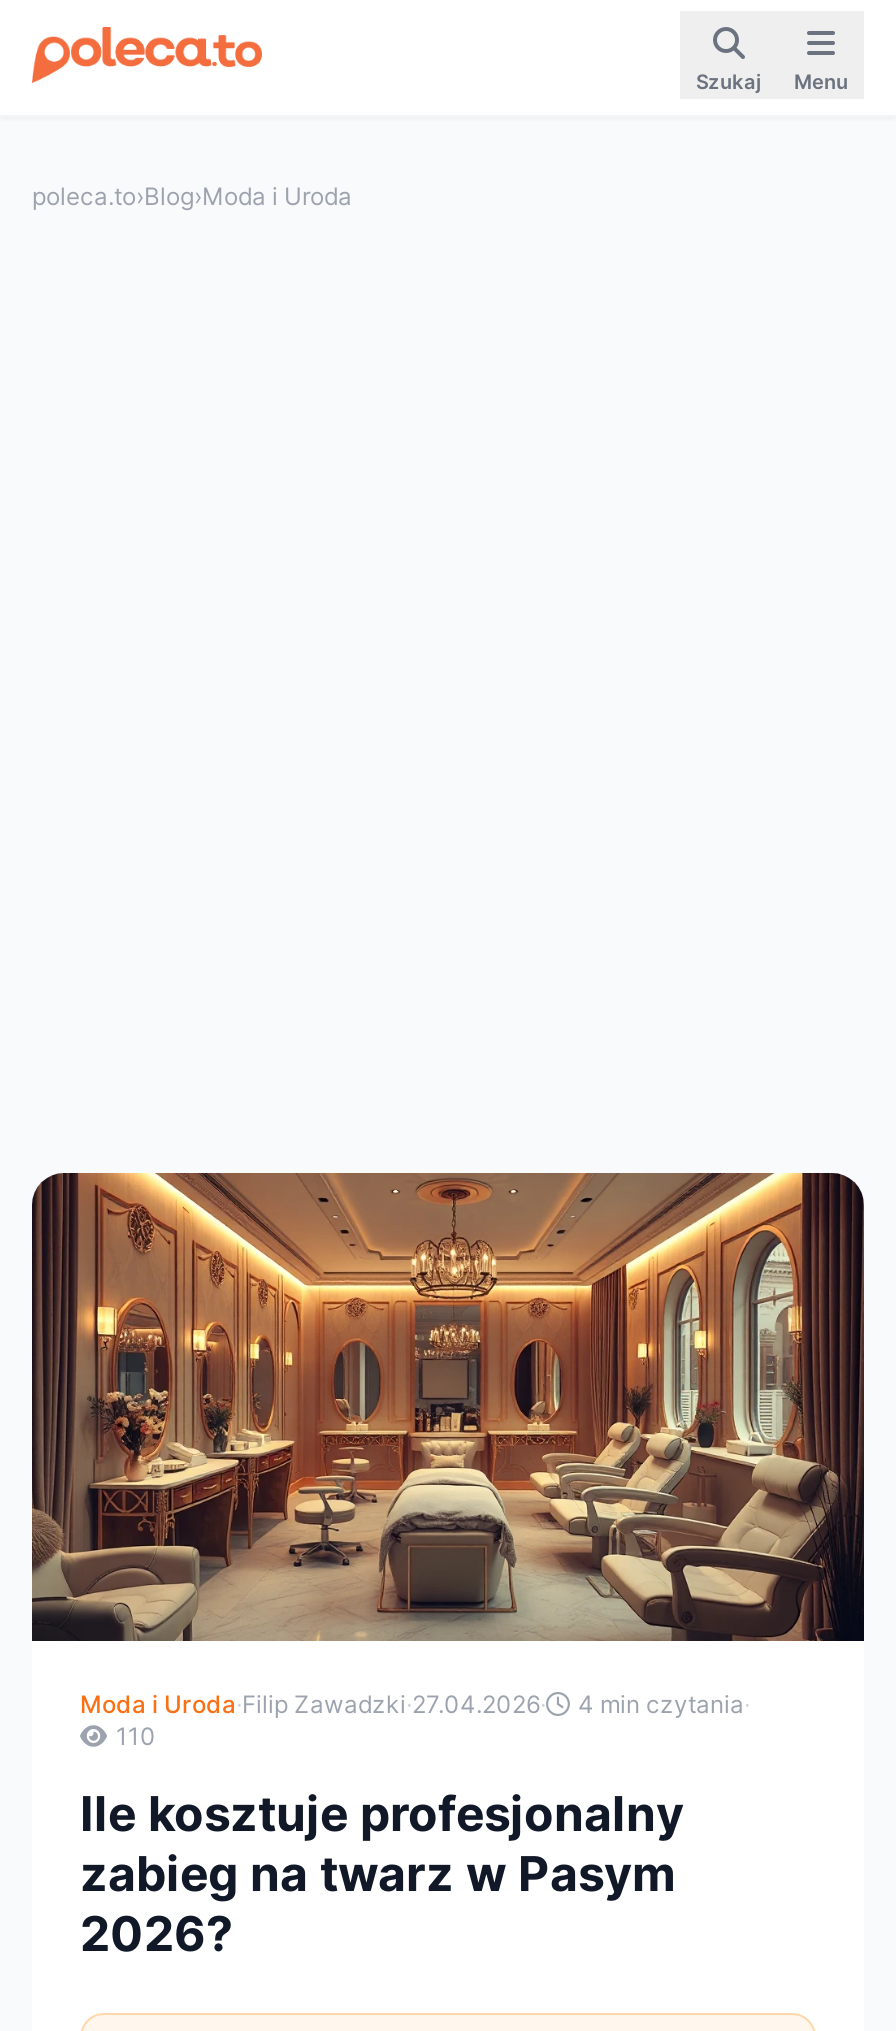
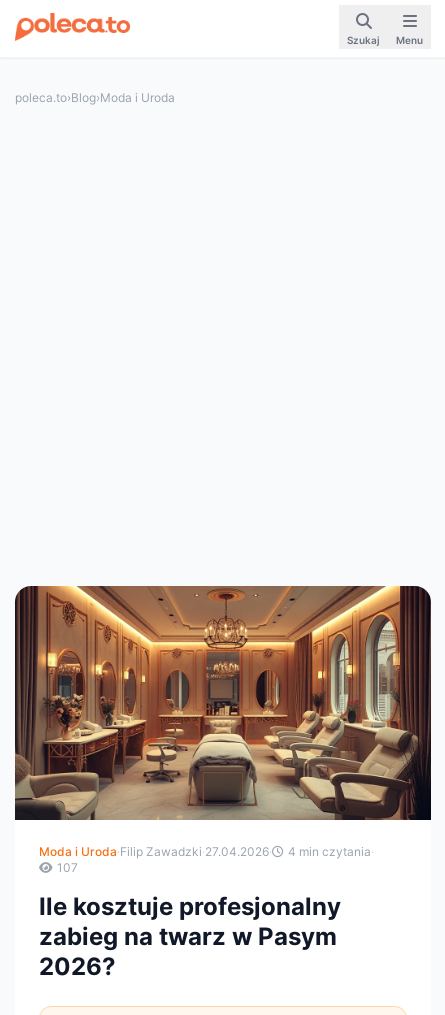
[116,1721,156,1751] 110 -> [57,860,78,875] 107

